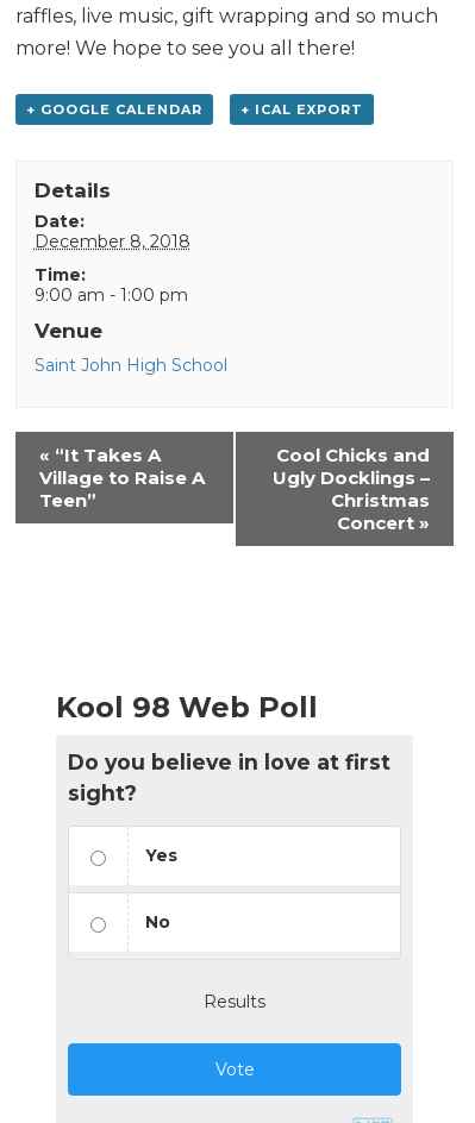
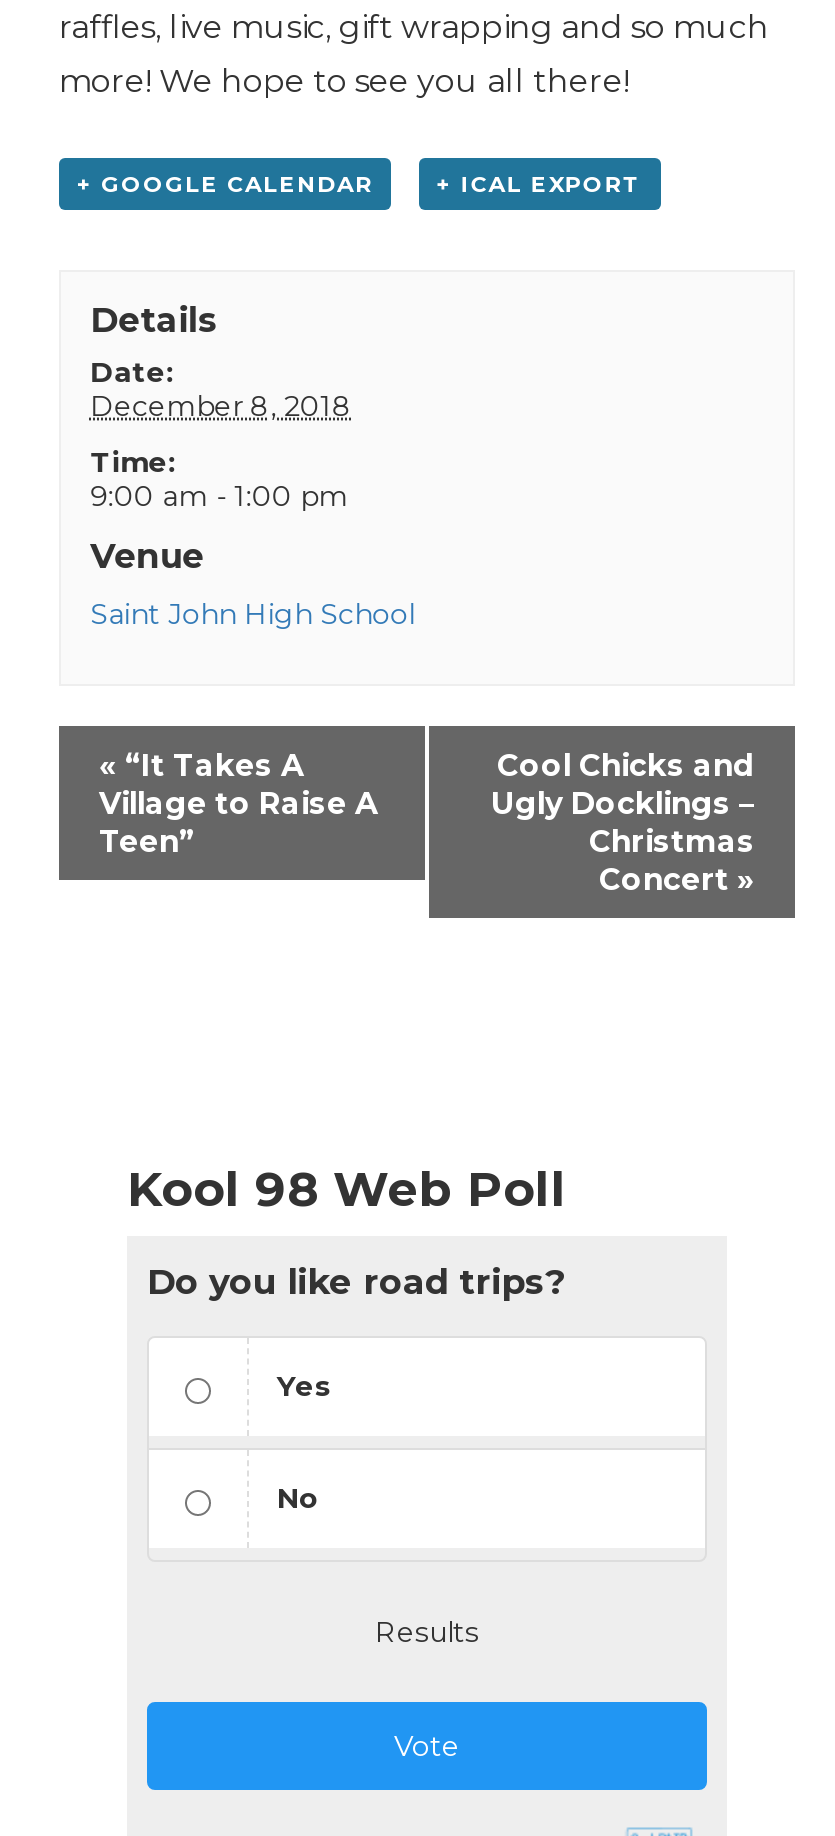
[68,750,390,806] Do you believe in love at first | sight? -> [147,1261,565,1303] Do you like road trips?

